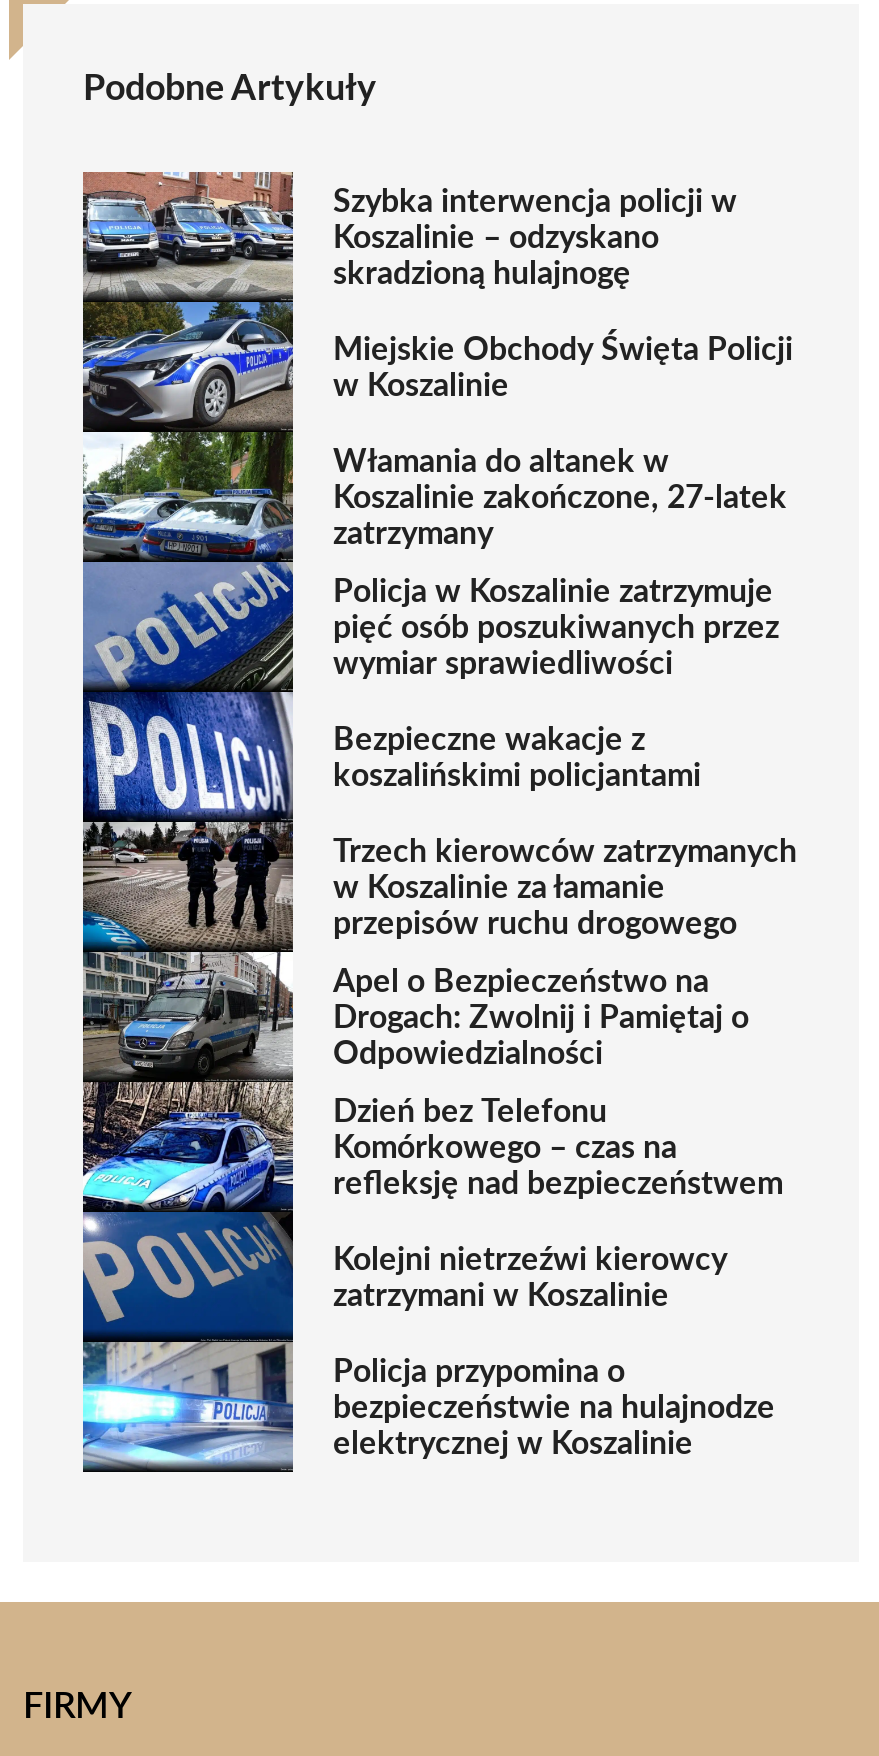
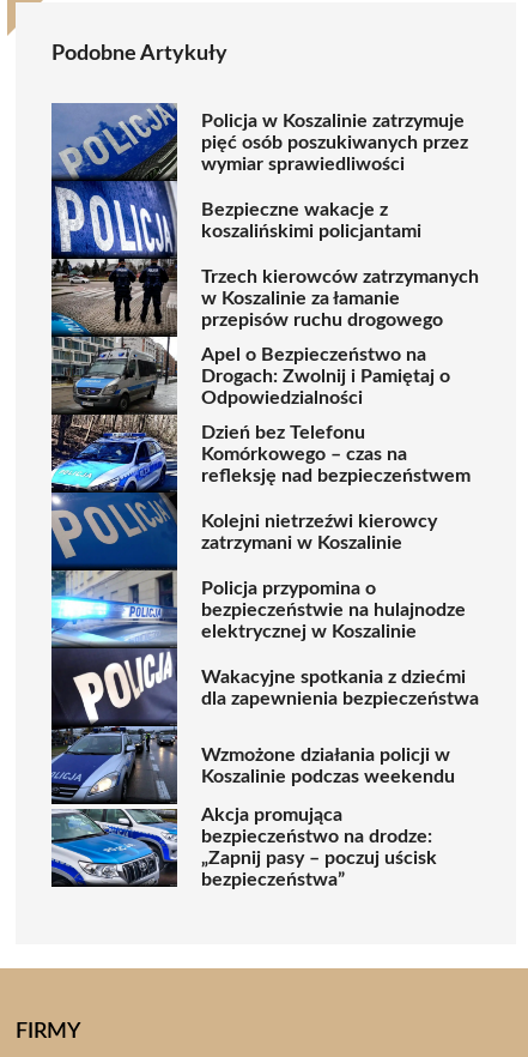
[81,170,793,564] [image] | Szybka interwencja policji w | Koszalinie – odzyskano | skradzioną hulajnogę | Miejskie Obchody Święta Policji | w Koszalinie | Włamania do altanek w | Koszalinie zakończone, 27-latek | zatrzymany -> none
moved [333,575,797,1459] -> [201,111,479,641]: Policja w Koszalinie zatrzymuje | pięć osób poszukiwanych przez | wymiar sprawiedliwości | ... | bezpieczeństwie na hulajnodze | elektrycznej w Koszalinie
none -> [50,648,479,890] [image] | Wakacyjne spotkania z dziećmi | dla zapewnienia bezpieczeństwa | Wzmożone działania policji w | Koszalinie podczas weekendu | Akcja promująca | bezpieczeństwo na drodze: | „Zapnij pasy – poczuj uścisk | bezpieczeństwa”

